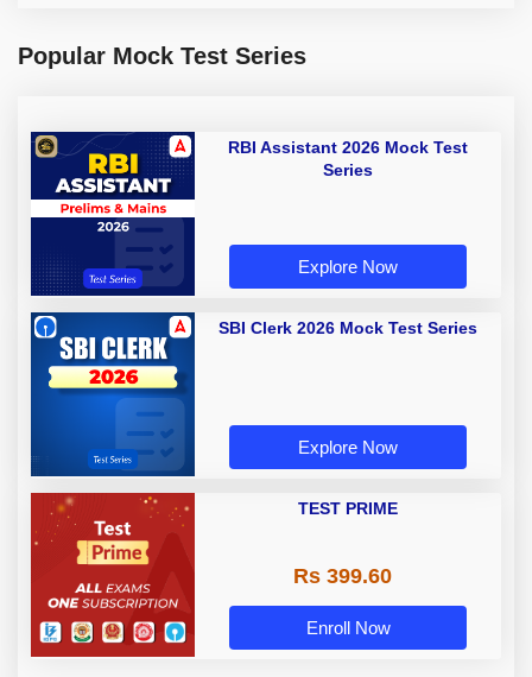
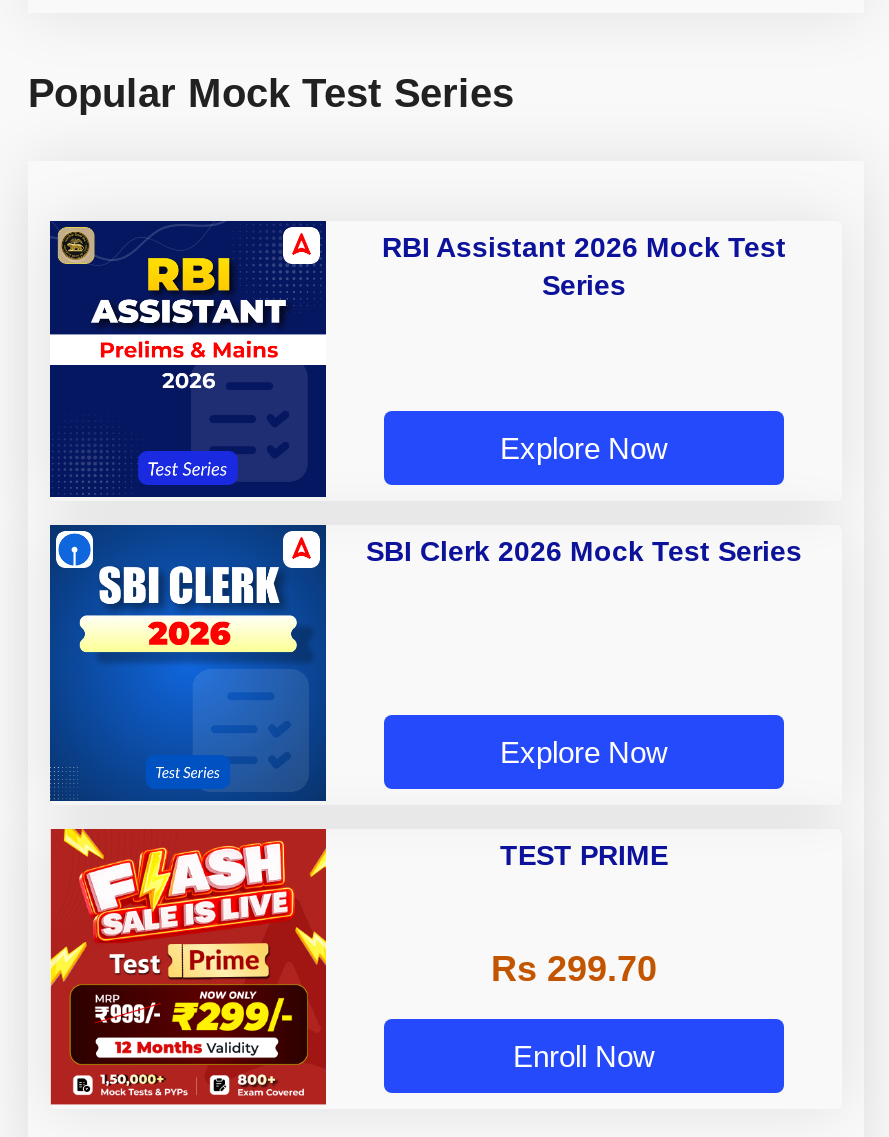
[30,492,196,651] [image] -> [48,827,328,1099] [image]
[293,564,391,587] Rs 399.60 -> [491,948,657,988] Rs 299.70

